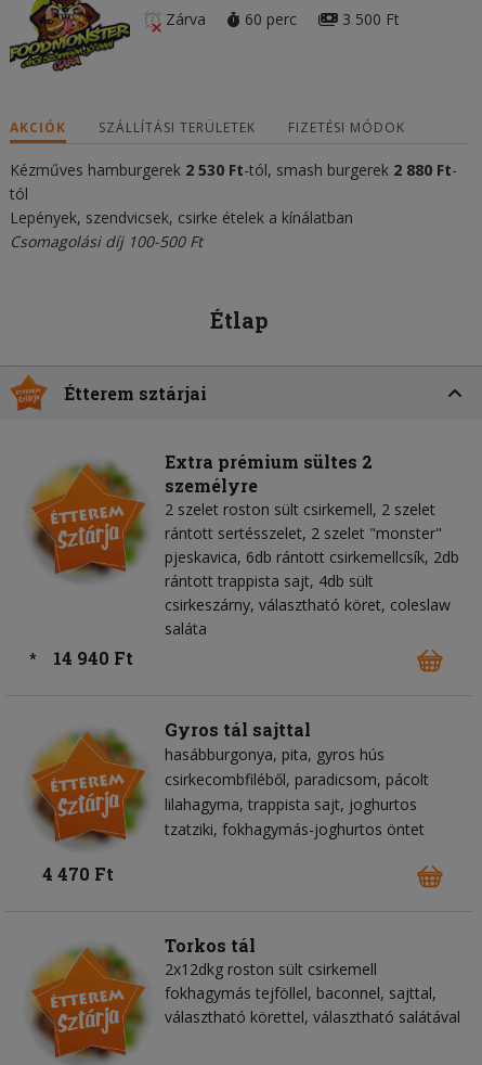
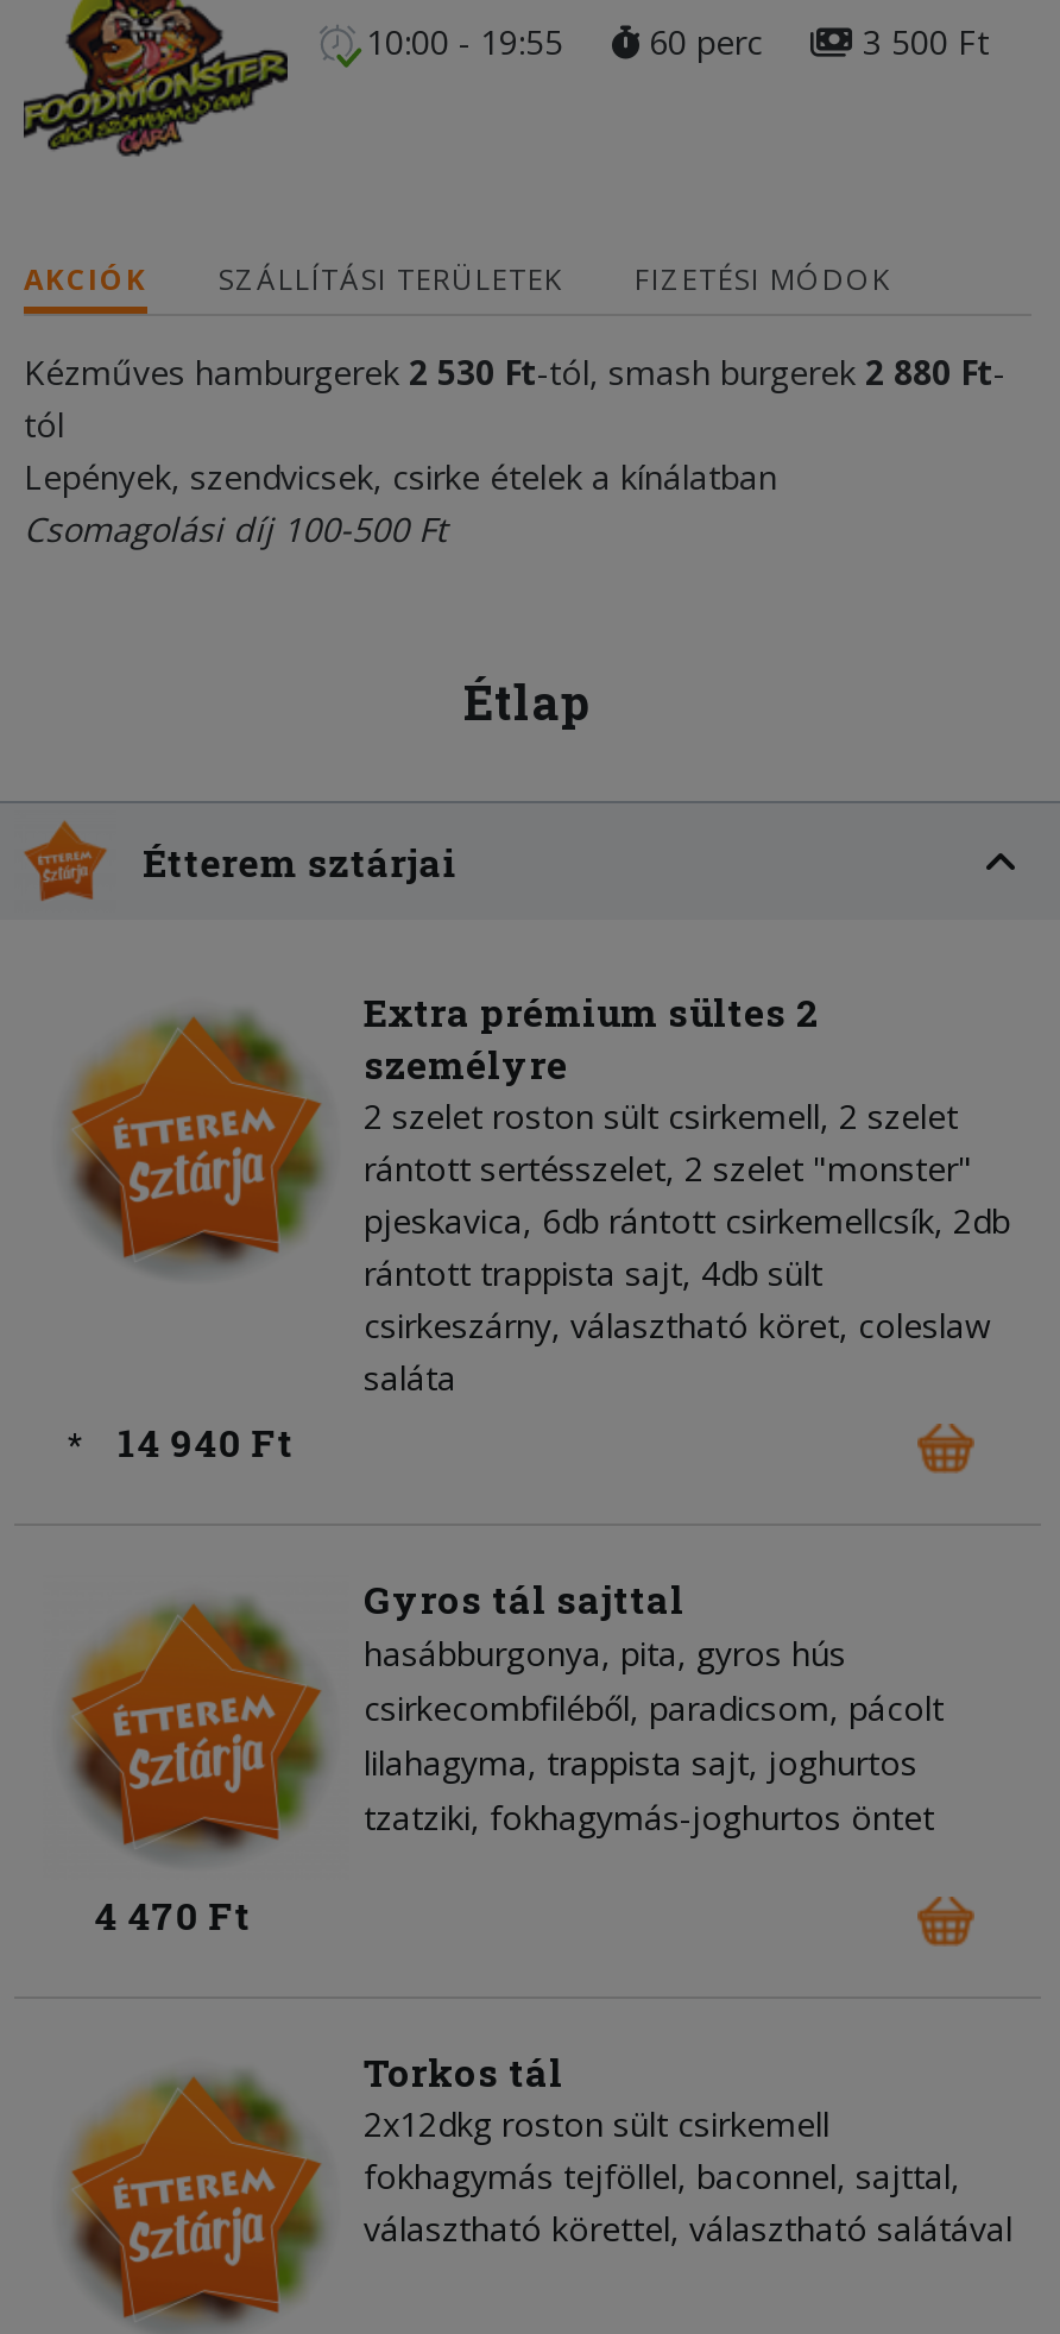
[161,9,206,29] Zárva -> [357,19,563,64] 10:00 - 19:55

